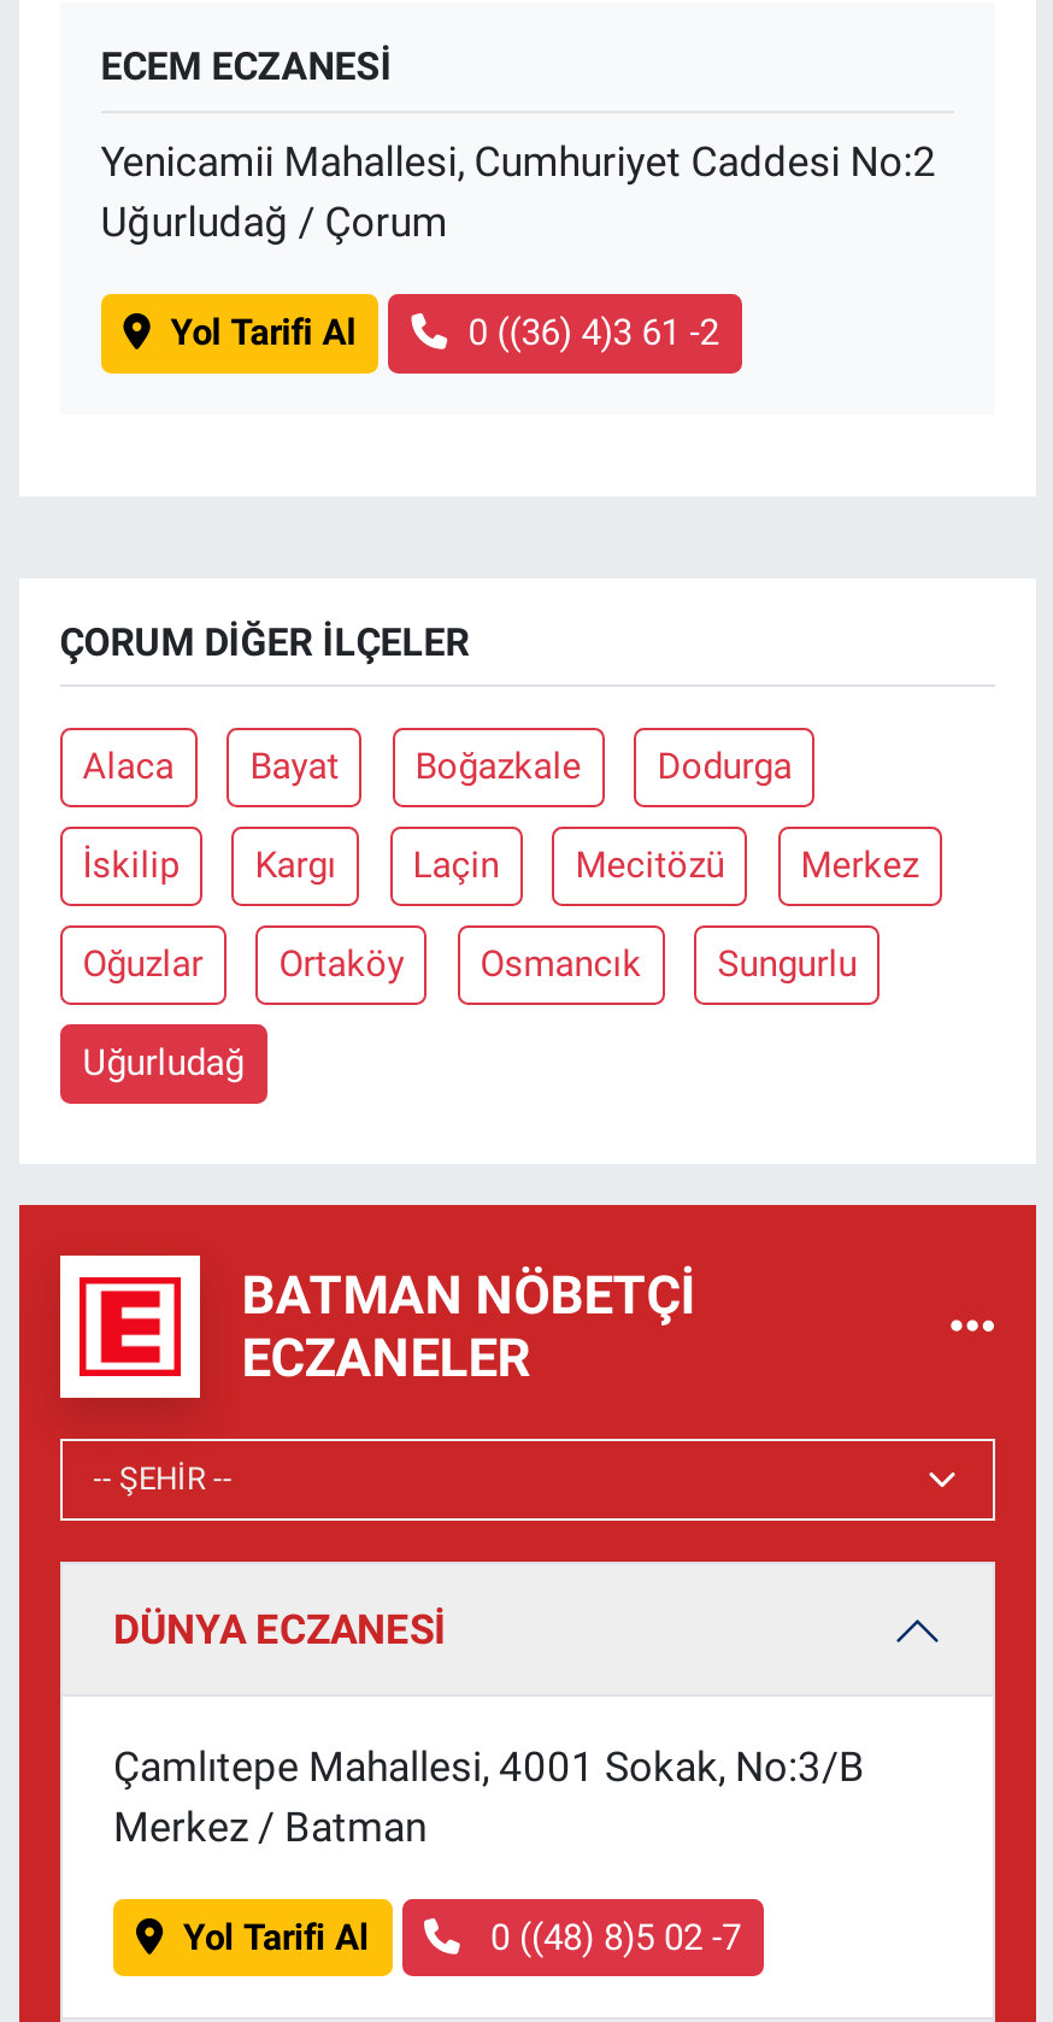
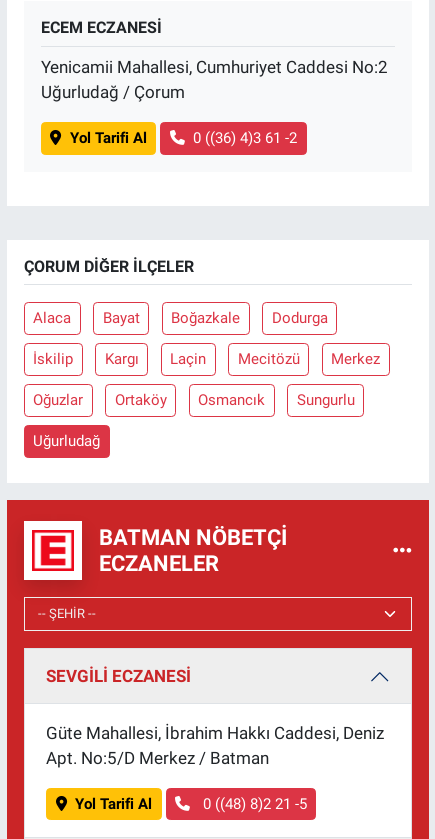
[113,1606,446,1654] DÜNYA ECZANESİ -> [46,666,191,686] SEVGİLİ ECZANESİ
[113,1742,865,1850] Çamlıtepe Mahallesi, 4001 Sokak, No:3/B | Merkez / Batman -> [46,723,384,768] Güte Mahallesi, İbrahim Hakkı Caddesi, Deniz | Apt. No:5/D Merkez / Batman
[481,1916,741,1960] 0 ((48) 8)5 02 -7 -> [198,795,306,813] 0 ((48) 8)2 21 -5

